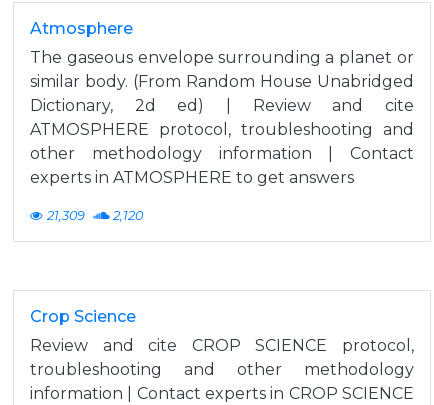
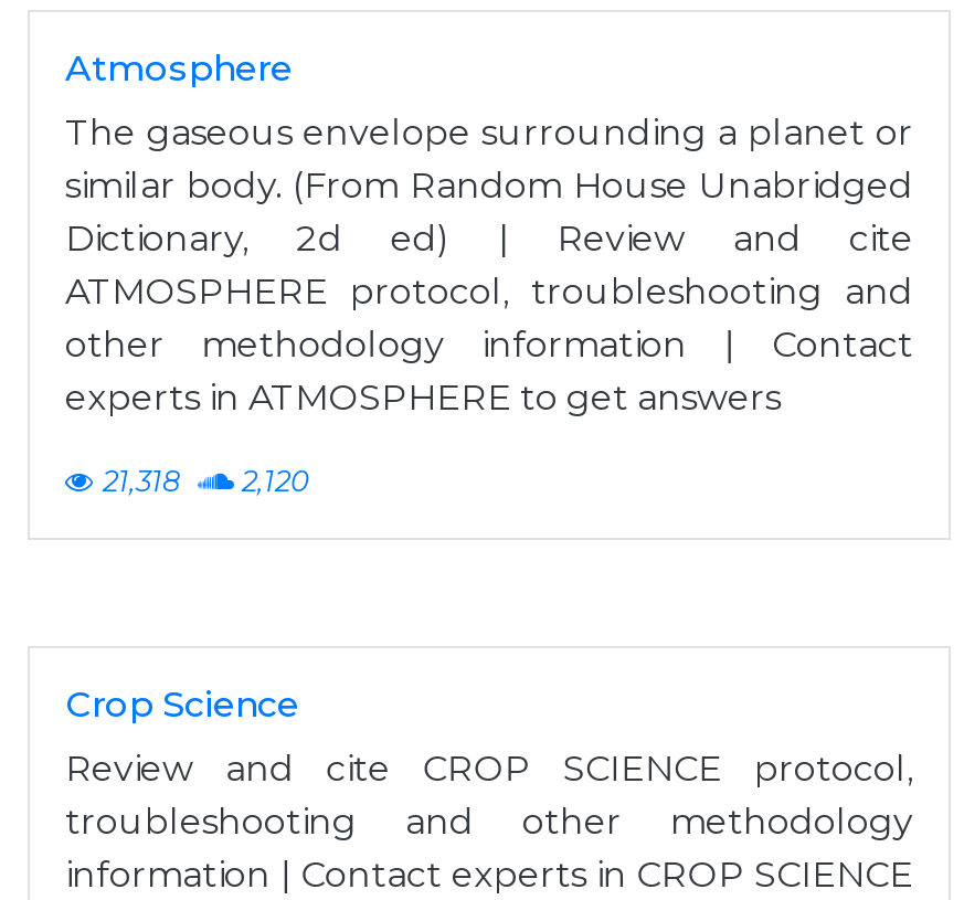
[47,208,143,223] 21,309 2,120 -> [103,464,308,497] 21,318 2,120

